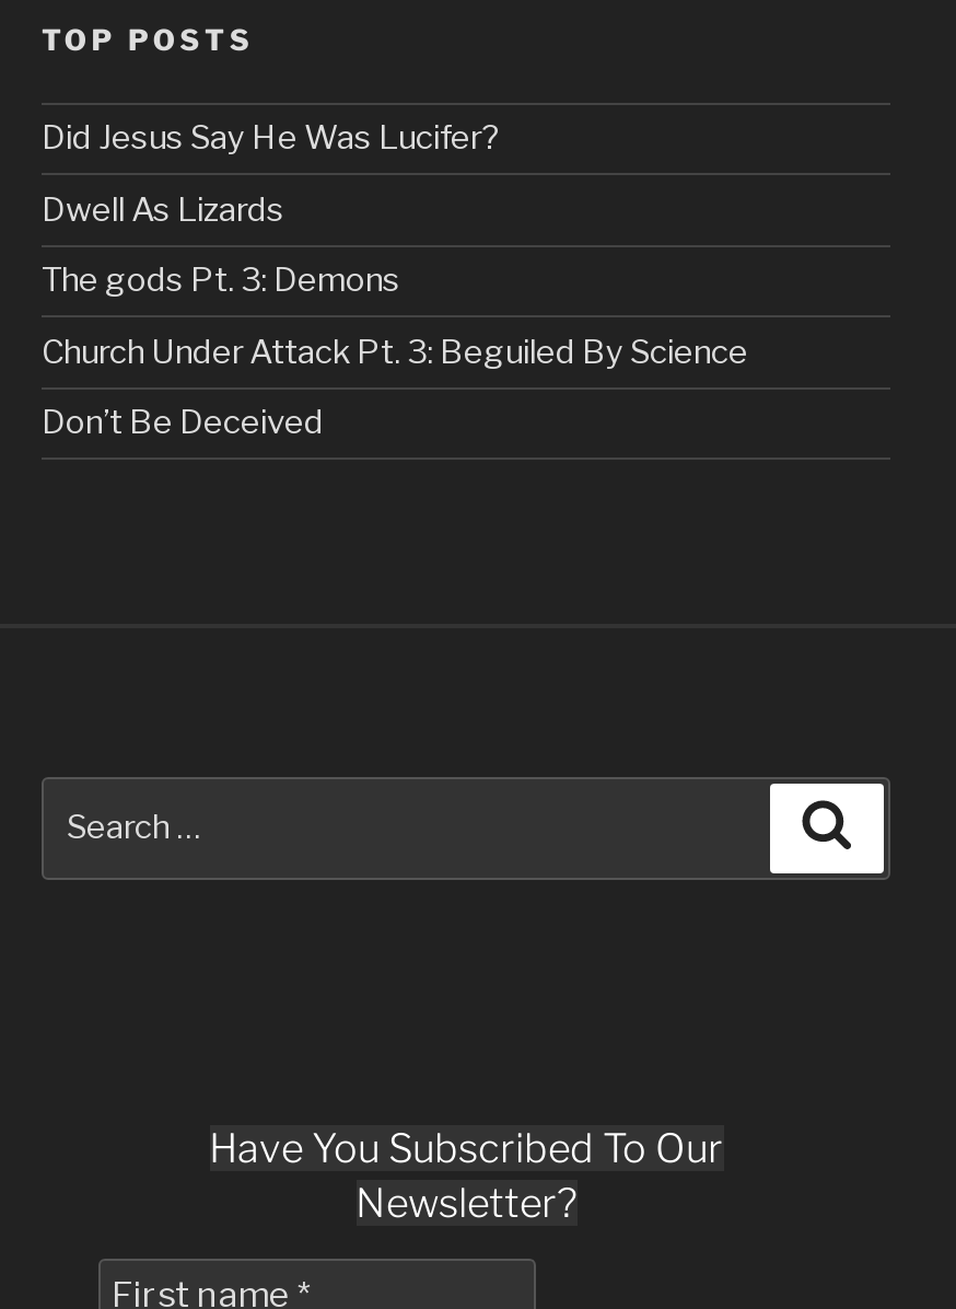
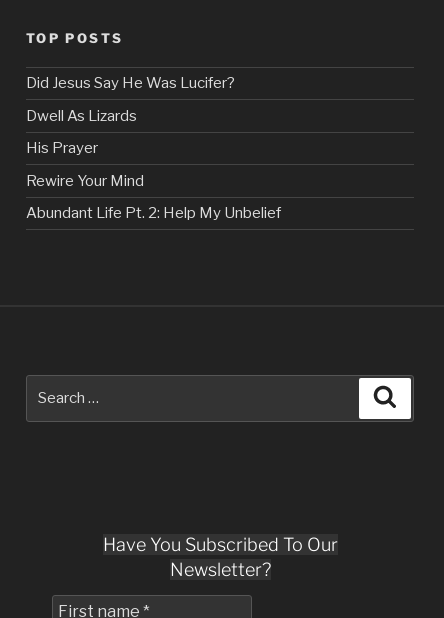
[42,261,400,301] The gods Pt. 3: Demons -> [26,139,98,157] His Prayer
[42,333,748,372] Church Under Attack Pt. 3: Beguiled By Science -> [26,172,144,190] Rewire Your Mind
[42,404,324,443] Don’t Be Deceived -> [26,204,281,222] Abundant Life Pt. 2: Help My Unbelief

